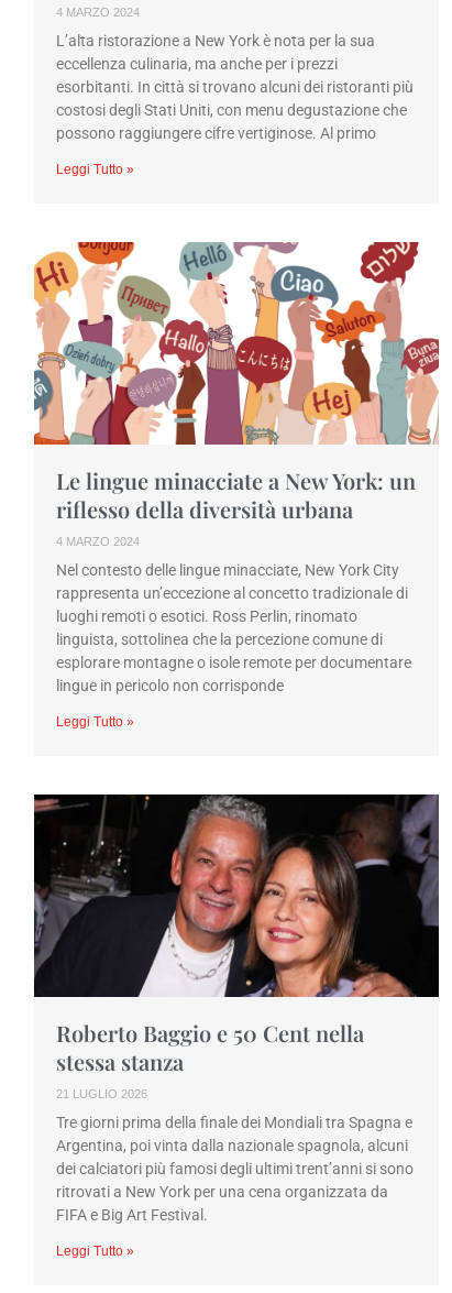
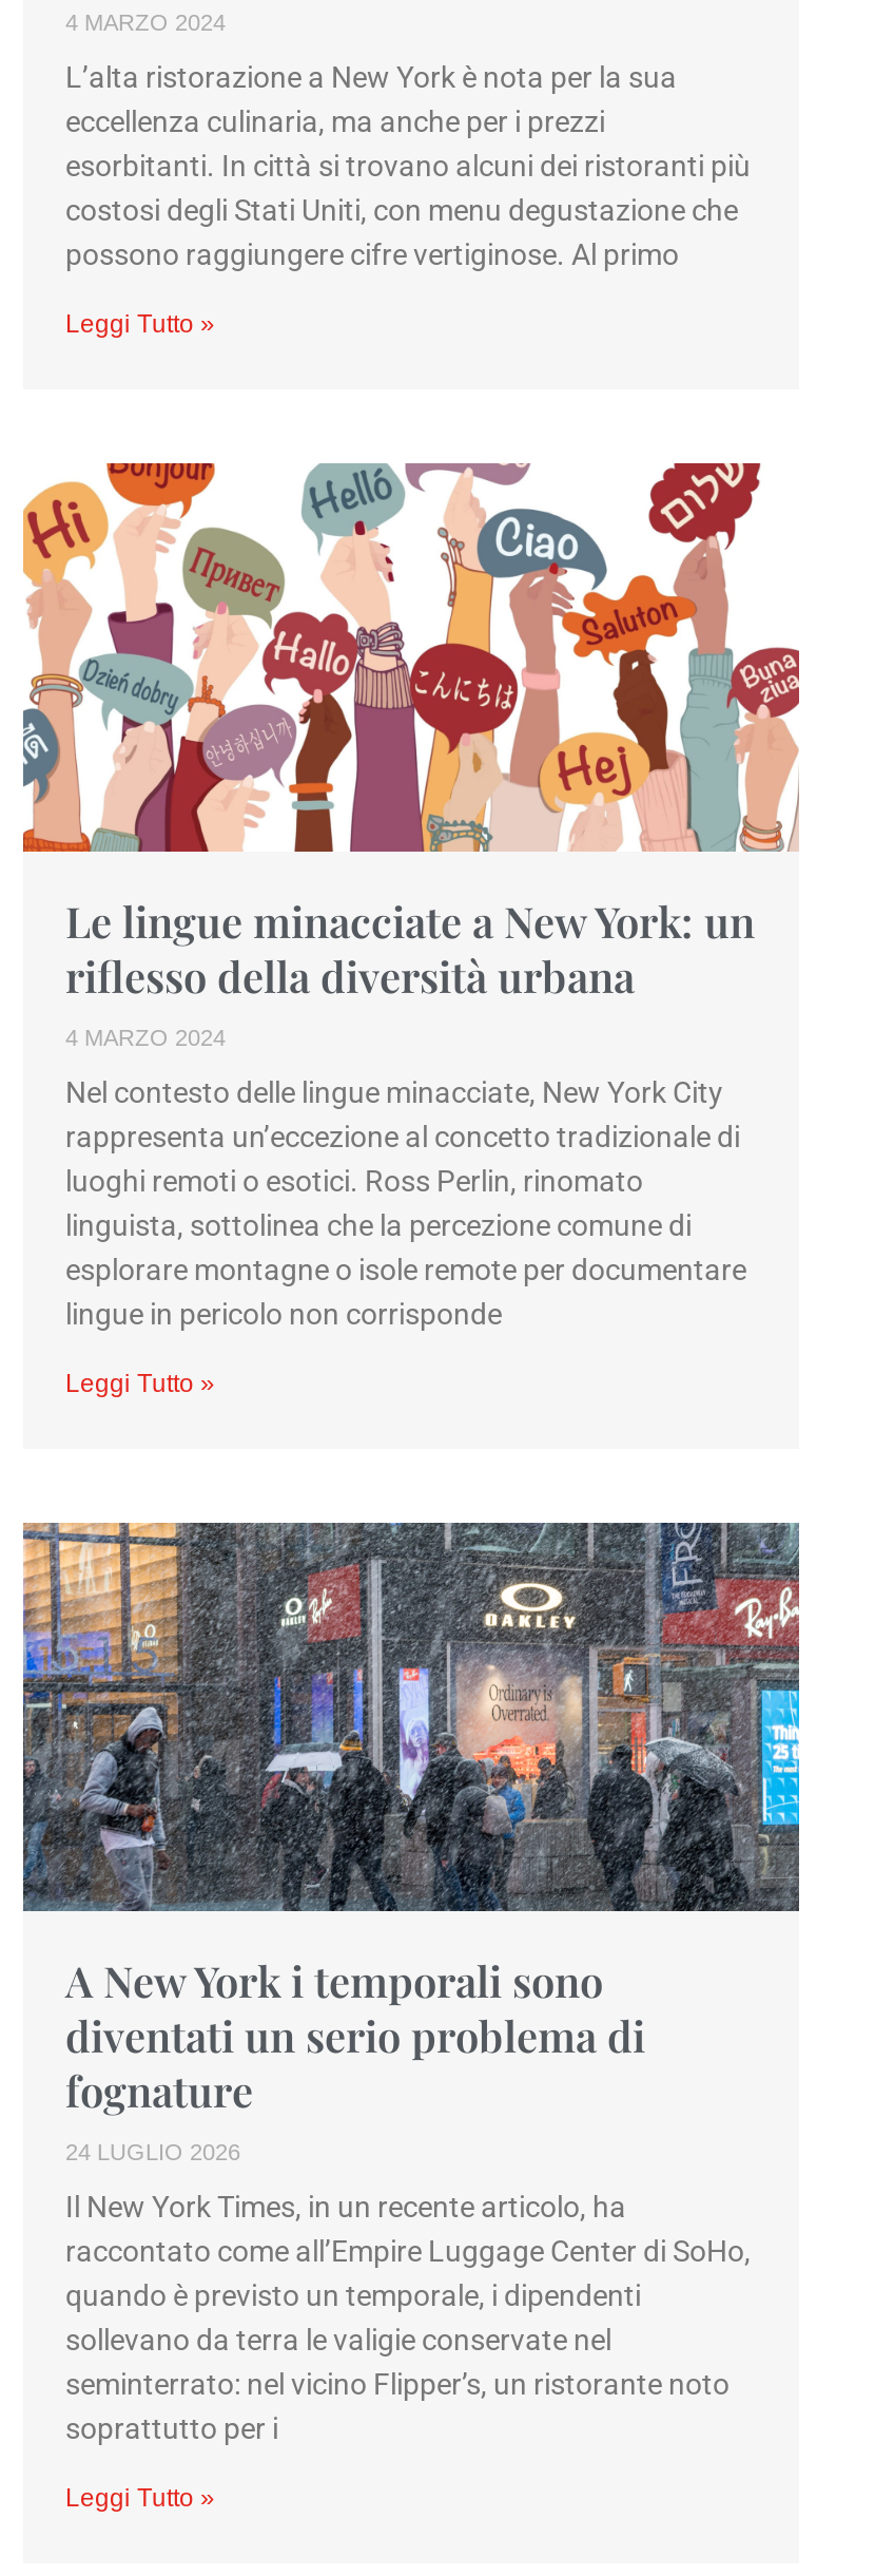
[33,793,440,1100] [image] | Roberto Baggio e 50 Cent nella | stessa stanza | 21 LUGLIO 2026 -> [21,1521,801,2164] [image] | A New York i temporali sono | diventati un serio problema di | fognature | 24 LUGLIO 2026
[56,1114,414,1224] Tre giorni prima della finale dei Mondiali tra Spagna e | Argentina, poi vinta dalla nazionale spagnola, alcuni | dei calciatori più famosi degli ultimi trent’anni si sono | ritrovati a New York per una cena organizzata da | FIFA e Big Art Festival. -> [65,2190,751,2445] Il New York Times, in un recente articolo, ha | raccontato come all’Empire Luggage Center di SoHo, | quando è previsto un temporale, i dipendenti | sollevano da terra le valigie conservate nel | seminterrato: nel vicino Flipper’s, un ristorante noto | soprattutto per i

